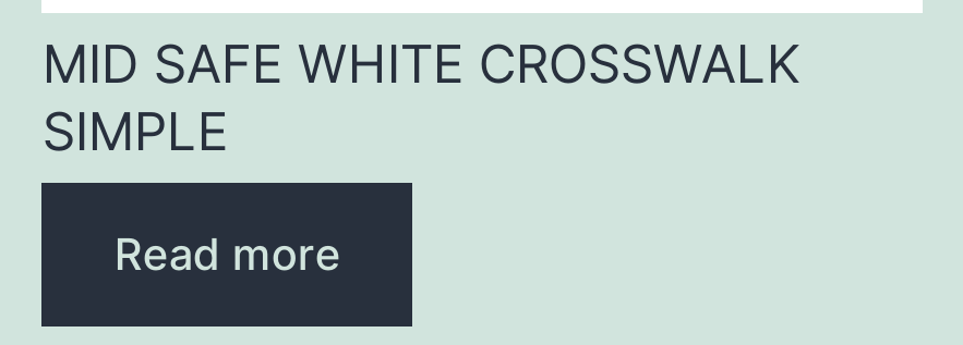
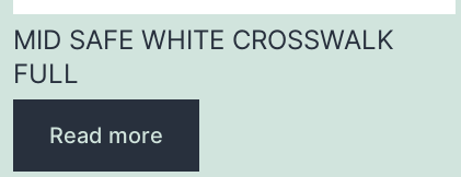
[42,101,228,164] SIMPLE -> [14,58,79,90] FULL

